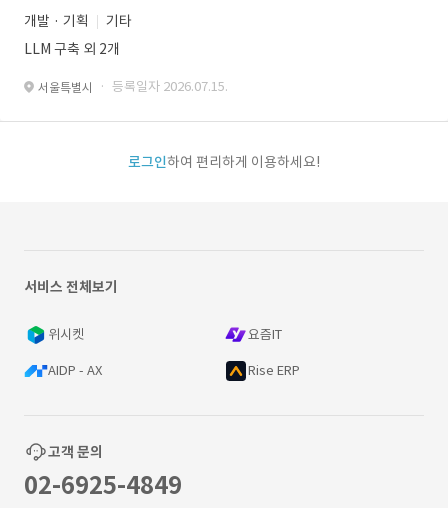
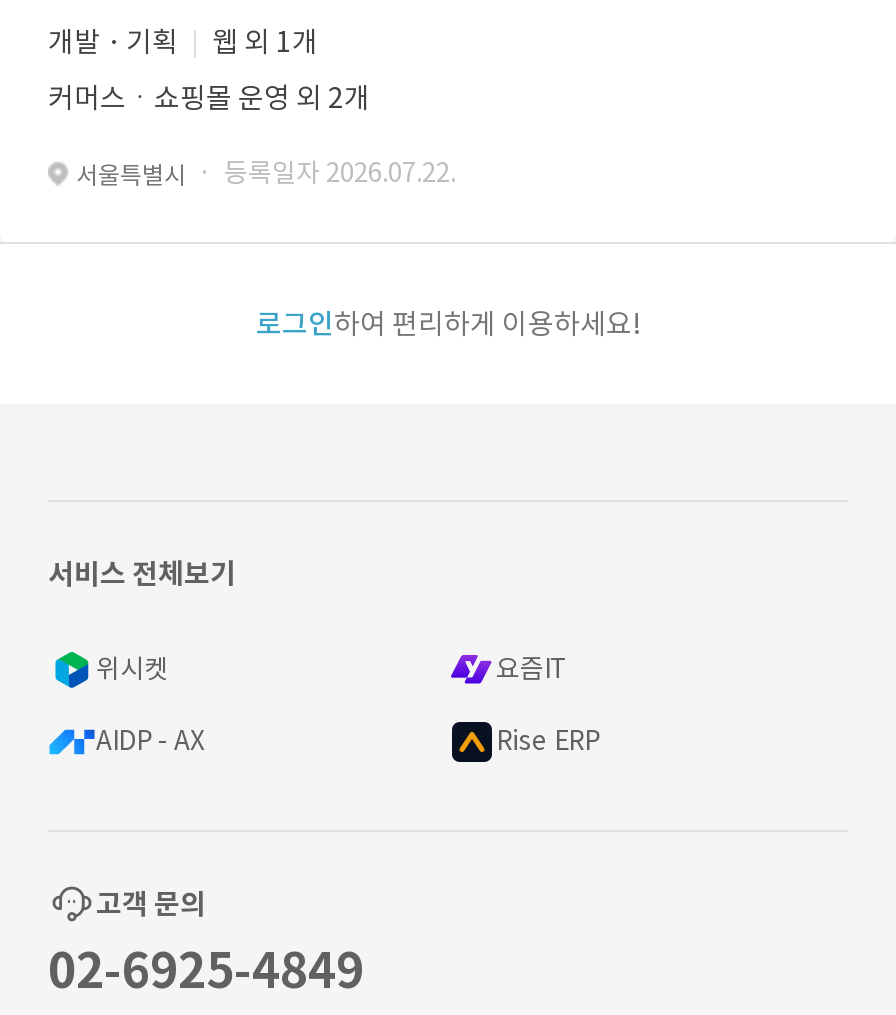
[106,12,132,30] 기타 -> [212,24,318,60] 웹 외 1개
[24,40,120,58] LLM 구축 외 2개 -> [48,80,370,116] 커머스ㆍ쇼핑몰 운영 외 2개
[38,78,228,95] 서울특별시 · 등록일자 2026.07.15. -> [76,156,456,190] 서울특별시 · 등록일자 2026.07.22.

